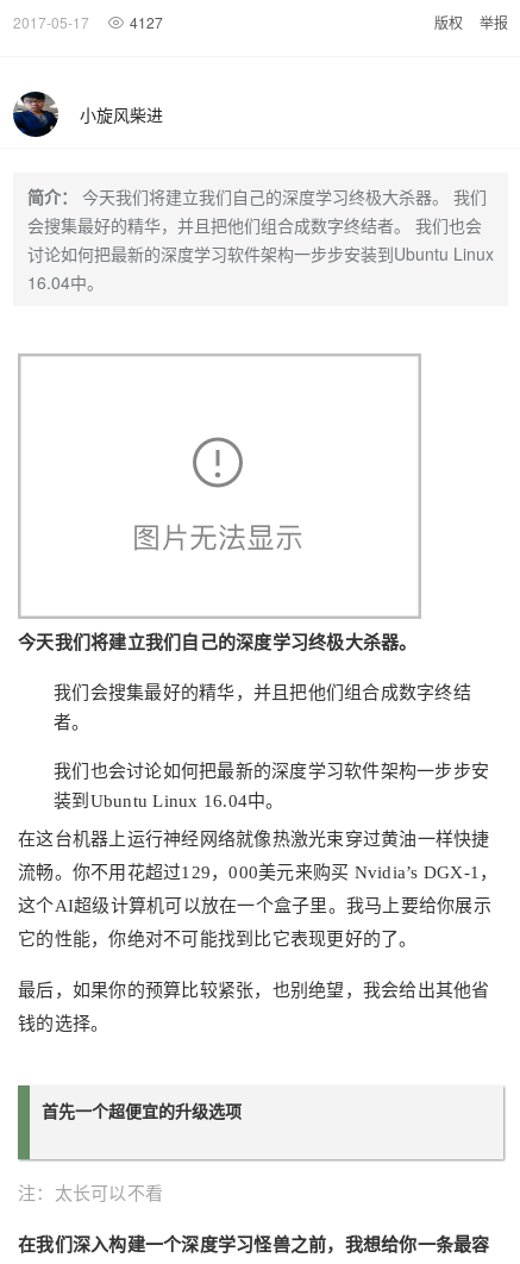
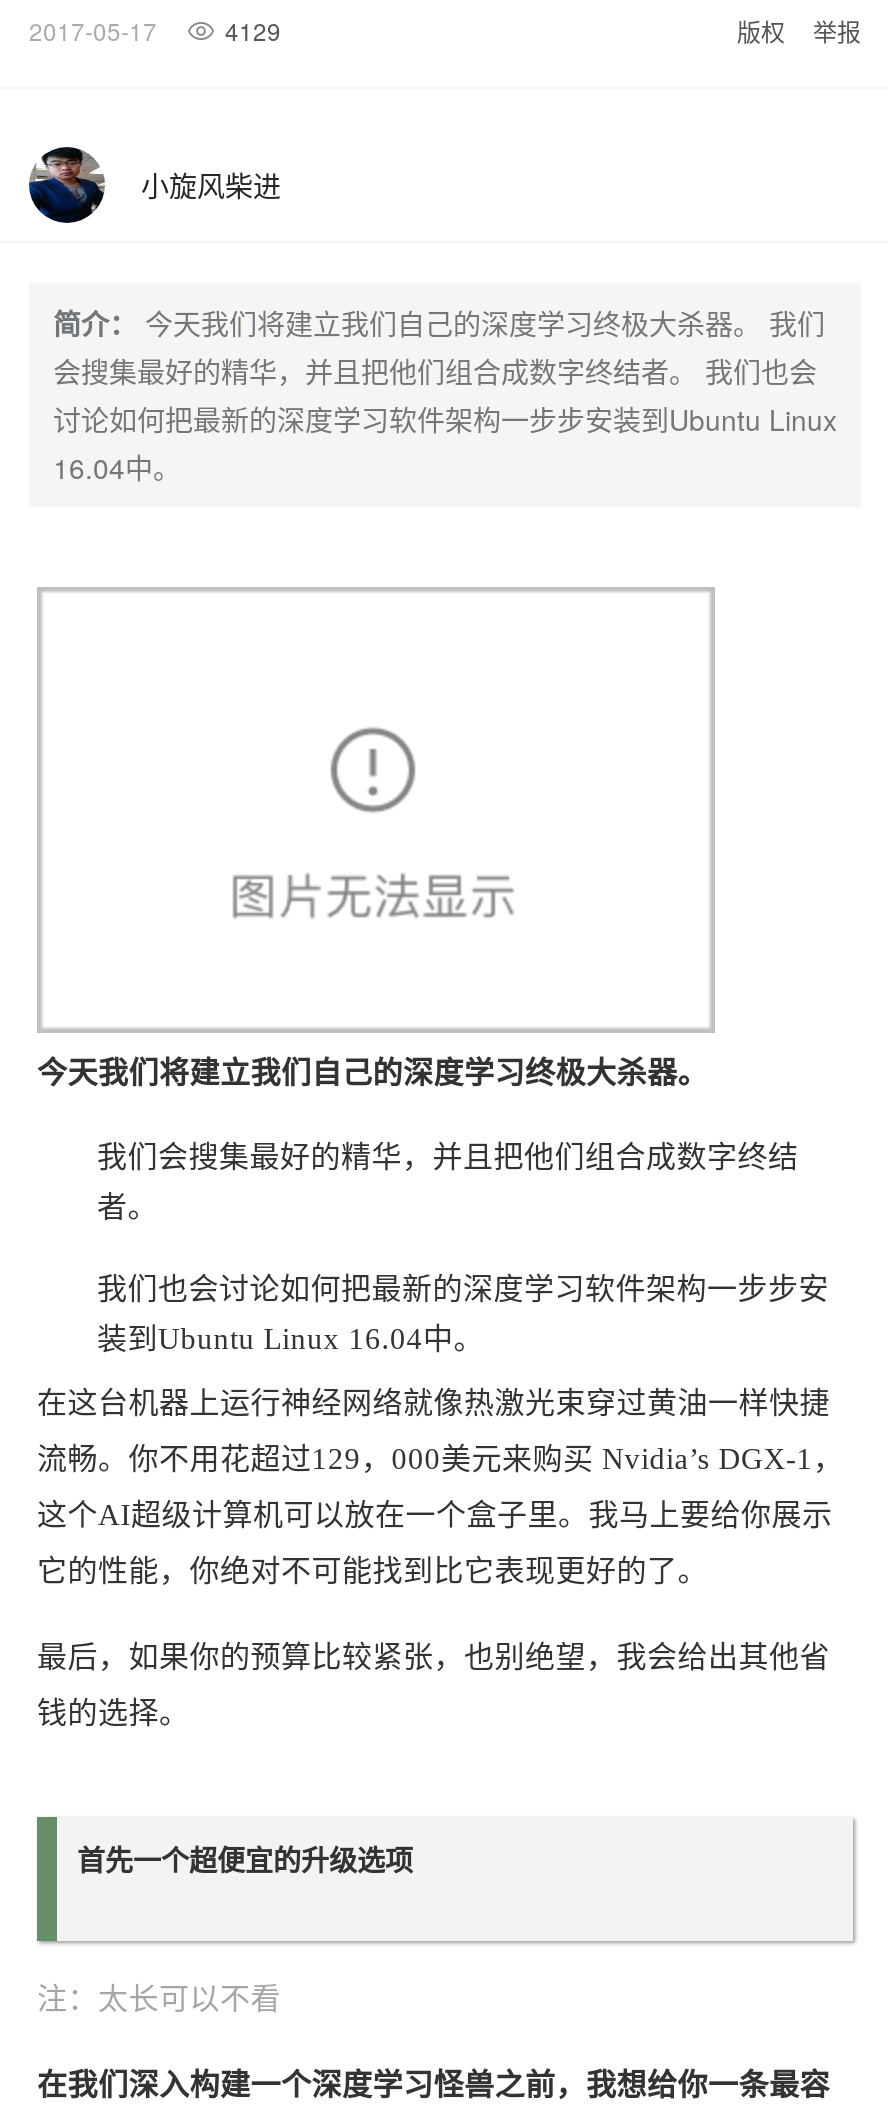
[13,12,163,32] 2017-05-17 4127 -> [29,13,281,47] 2017-05-17 4129

